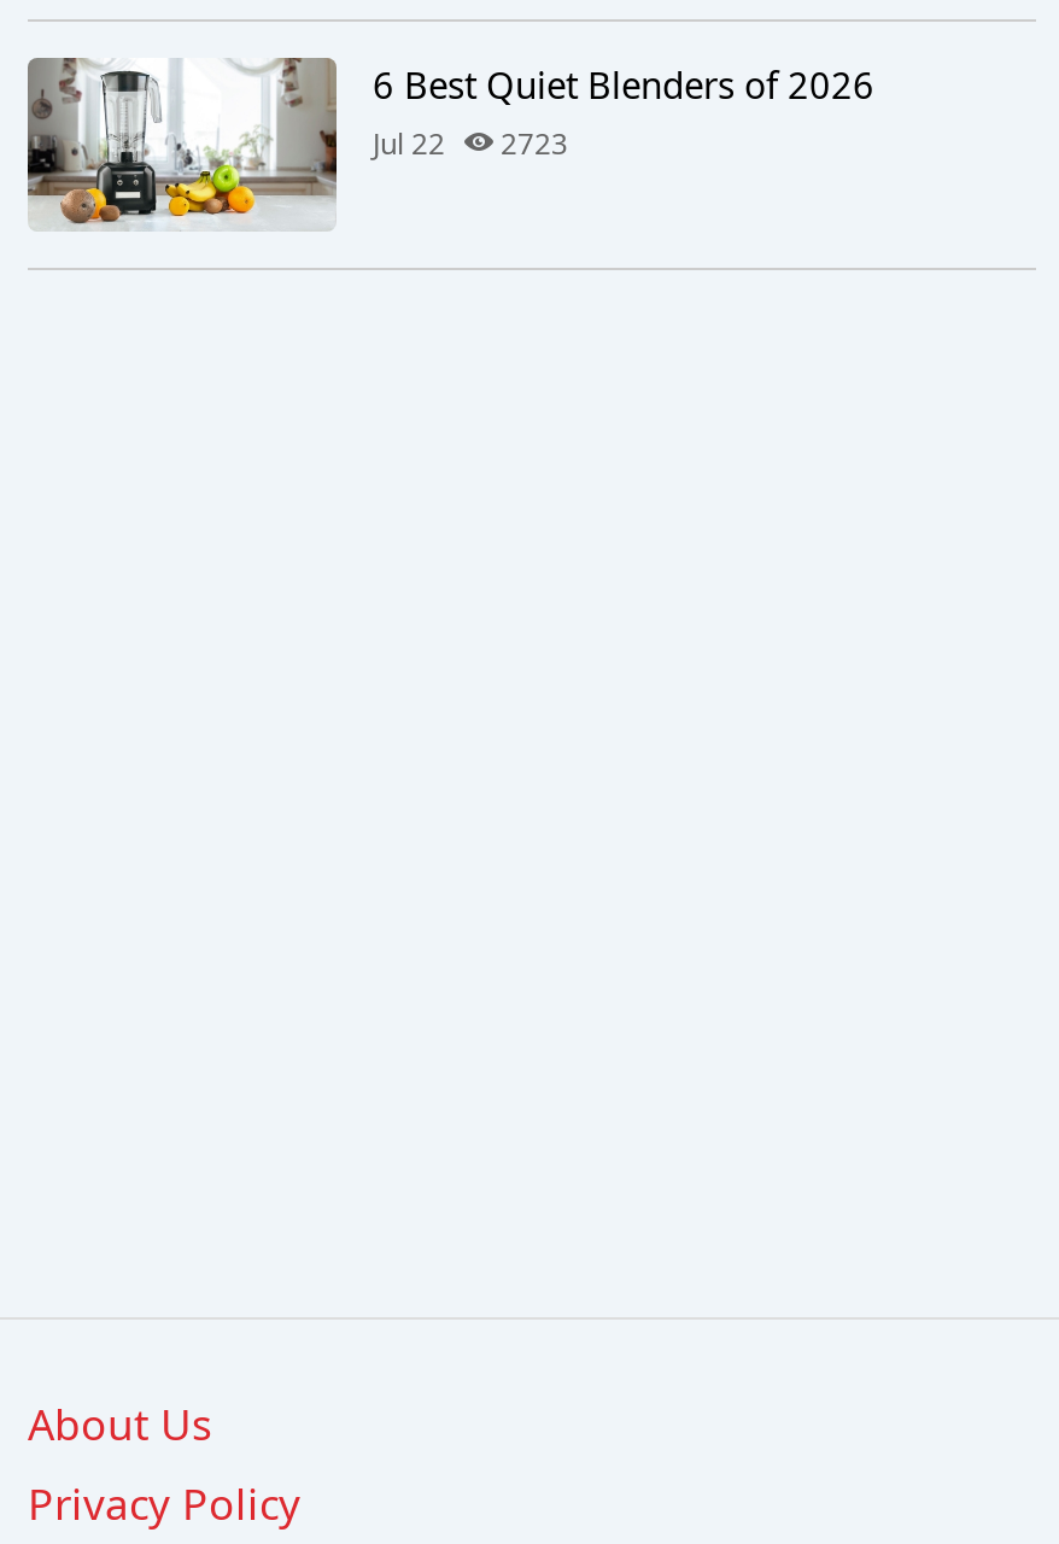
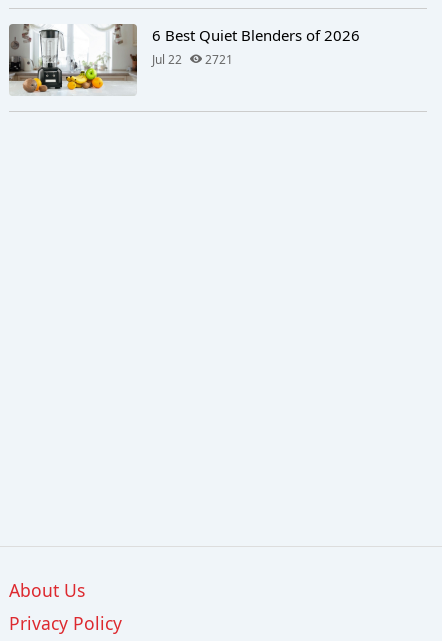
[373,122,568,163] Jul 22 2723 -> [152,51,233,68] Jul 22 2721

